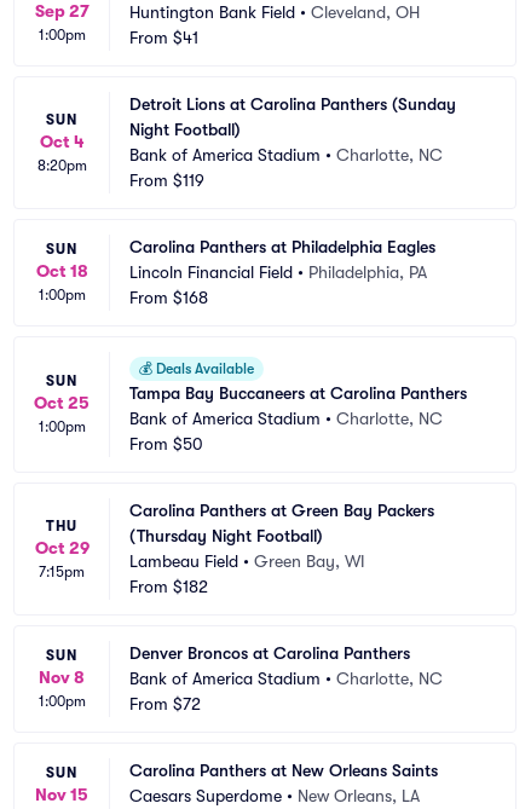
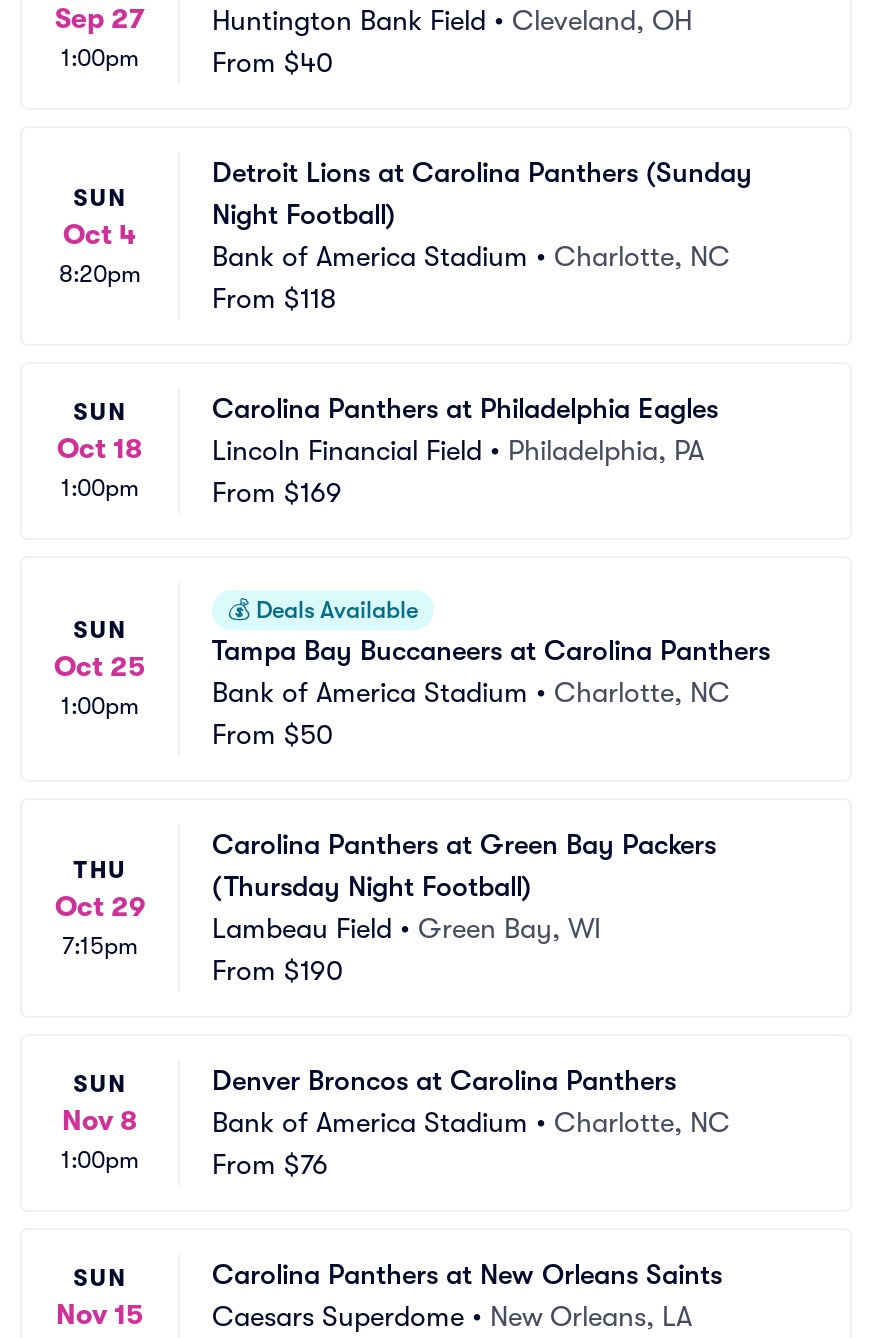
[129,28,198,47] From $41 -> [212,46,334,78] From $40
[129,171,204,190] From $119 -> [212,282,336,314] From $118
[129,288,208,307] From $168 -> [212,476,342,508] From $169
[129,577,208,596] From $182 -> [212,954,344,986] From $190
[129,694,201,713] From $72 -> [212,1148,328,1180] From $76

